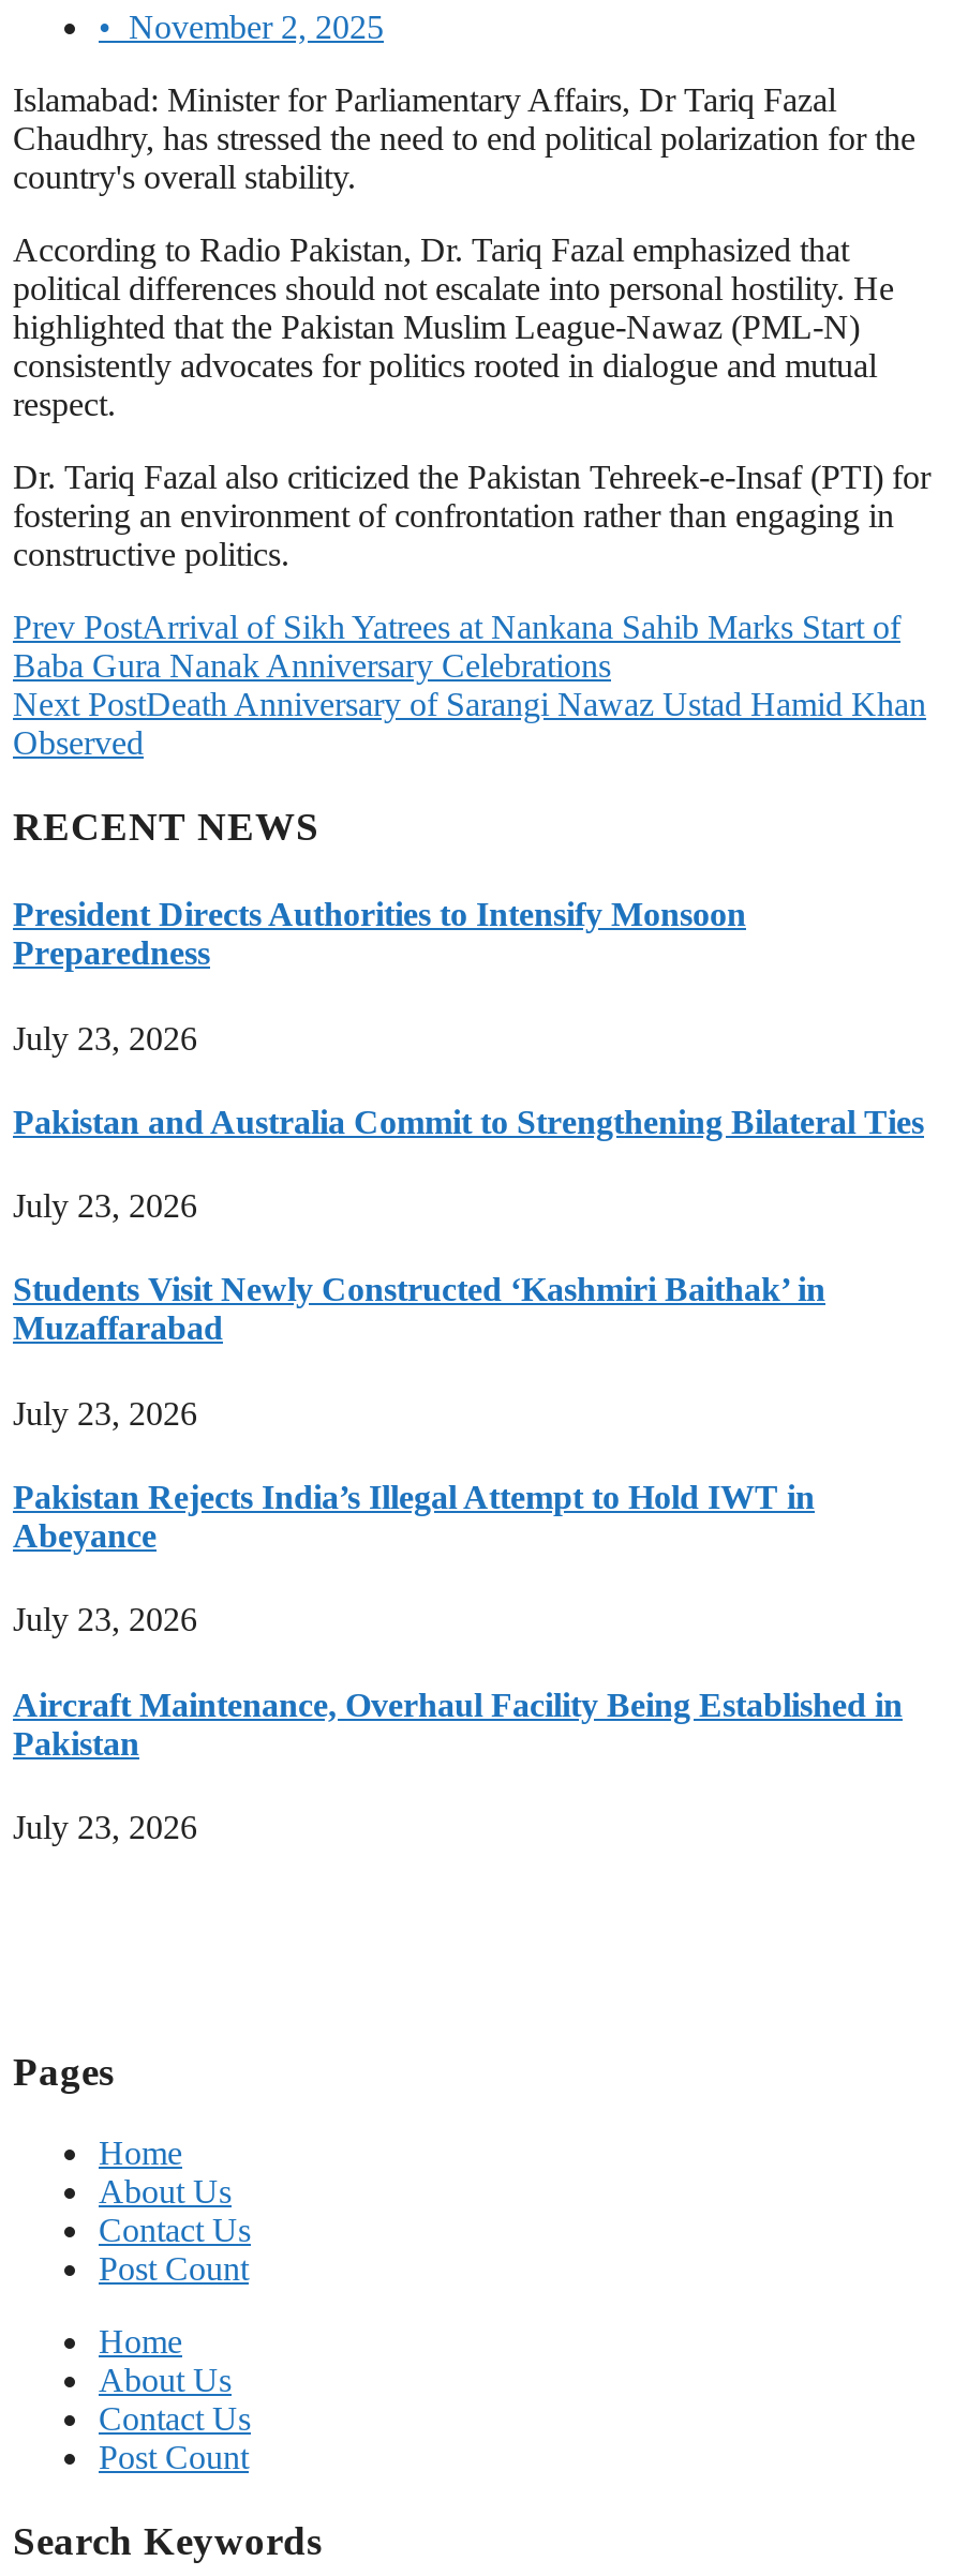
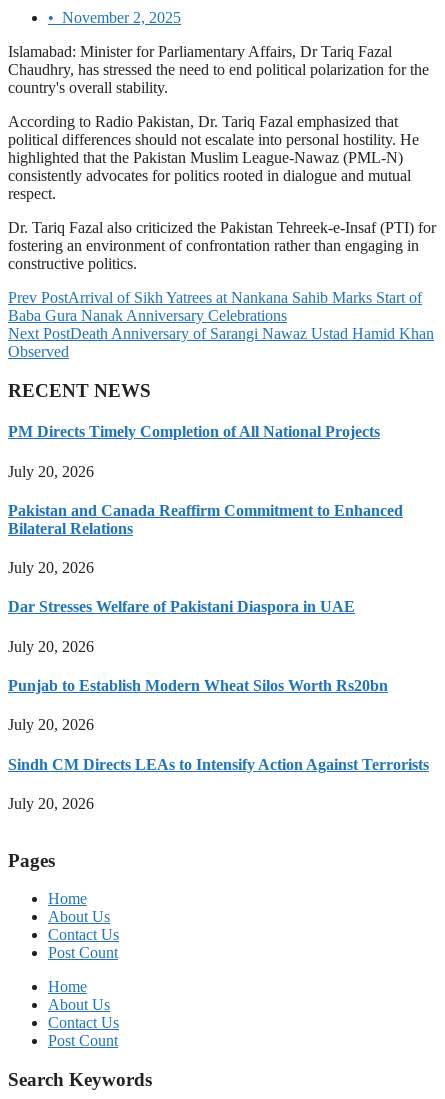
[13,897,746,972] President Directs Authorities to Intensify Monsoon | Preparedness -> [8,423,380,440] PM Directs Timely Completion of All National Projects
[13,1019,197,1056] July 23, 2026 -> [8,463,94,480] July 20, 2026
[13,1104,924,1140] Pakistan and Australia Commit to Strengthening Bilateral Ties -> [8,502,403,537] Pakistan and Canada Reaffirm Commitment to Enhanced | Bilateral Relations
[13,1188,197,1224] July 23, 2026 -> [8,559,94,576] July 20, 2026
[13,1272,825,1347] Students Visit Newly Constructed ‘Kashmiri Baithak’ in | Muzaffarabad -> [8,598,355,615] Dar Stresses Welfare of Pakistani Diaspora in UAE
[13,1395,197,1431] July 23, 2026 -> [8,638,94,655] July 20, 2026
[13,1479,815,1554] Pakistan Rejects India’s Illegal Attempt to Hold IWT in | Abeyance -> [8,677,388,694] Punjab to Establish Modern Wheat Silos Worth Rs20bn
[13,1602,197,1638] July 23, 2026 -> [8,716,94,733] July 20, 2026
[13,1686,903,1761] Aircraft Maintenance, Overhaul Facility Being Established in | Pakistan -> [8,755,429,772] Sindh CM Directs LEAs to Intensify Action Against Terrorists
[13,1808,197,1845] July 23, 2026 -> [8,795,94,812] July 20, 2026

